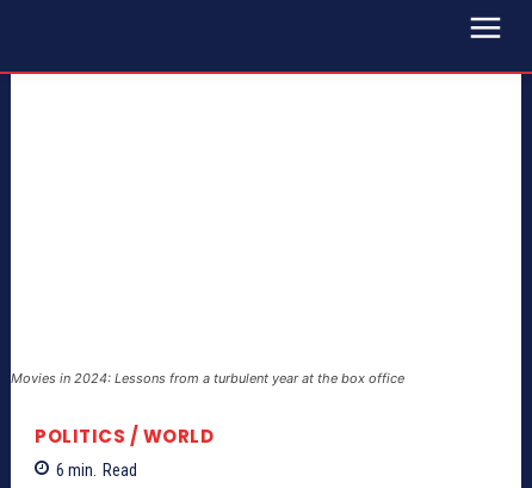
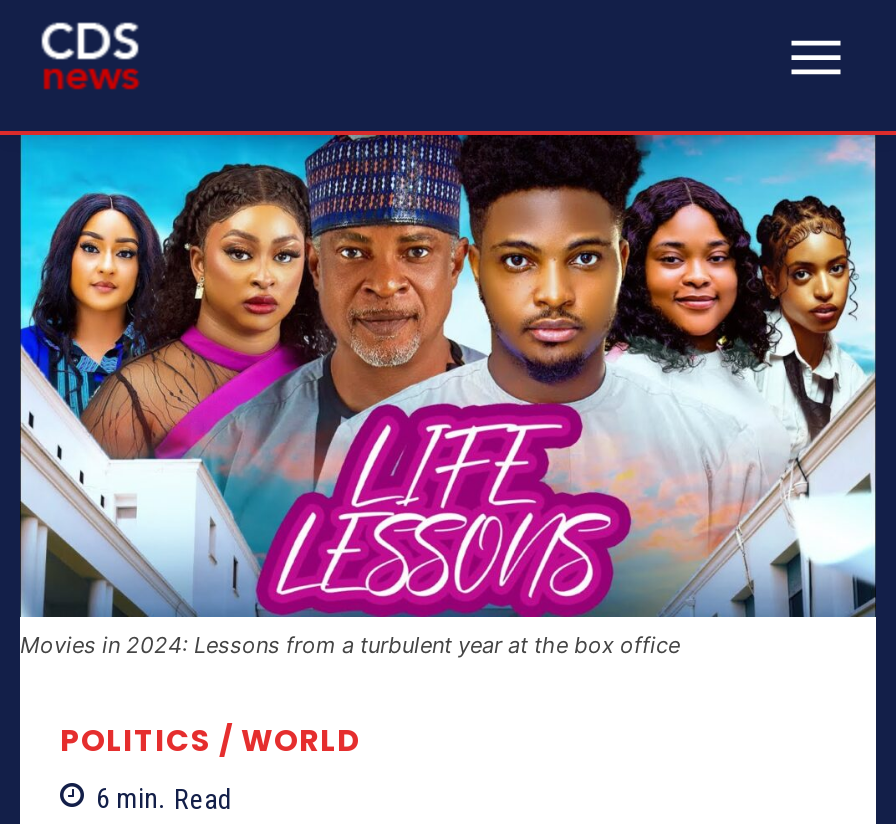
none -> [20,133,878,619] [image]
none -> [40,21,140,91] [image]

